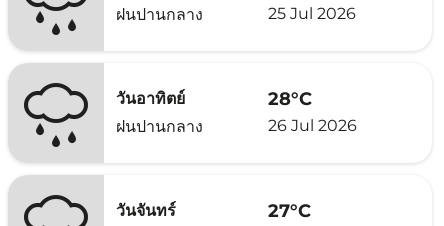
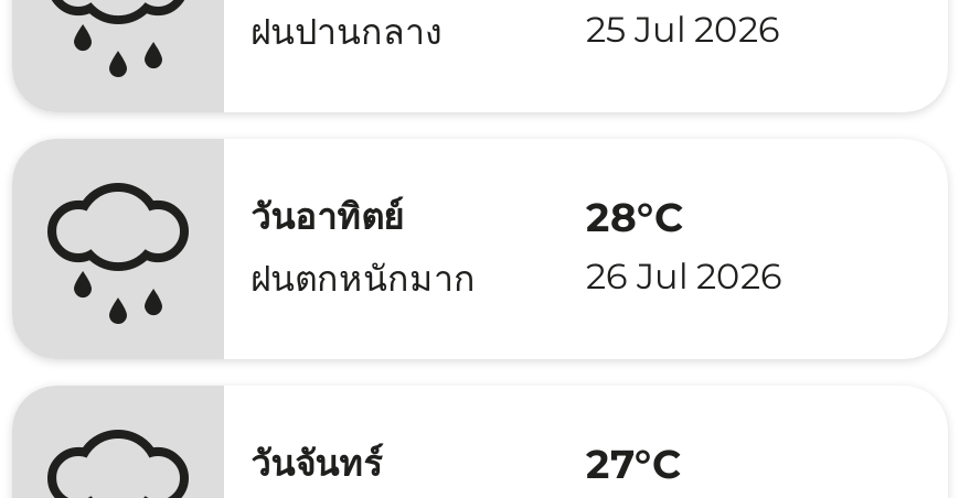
[116,117,203,136] ฝนปานกลาง -> [251,258,476,300] ฝนตกหนักมาก

